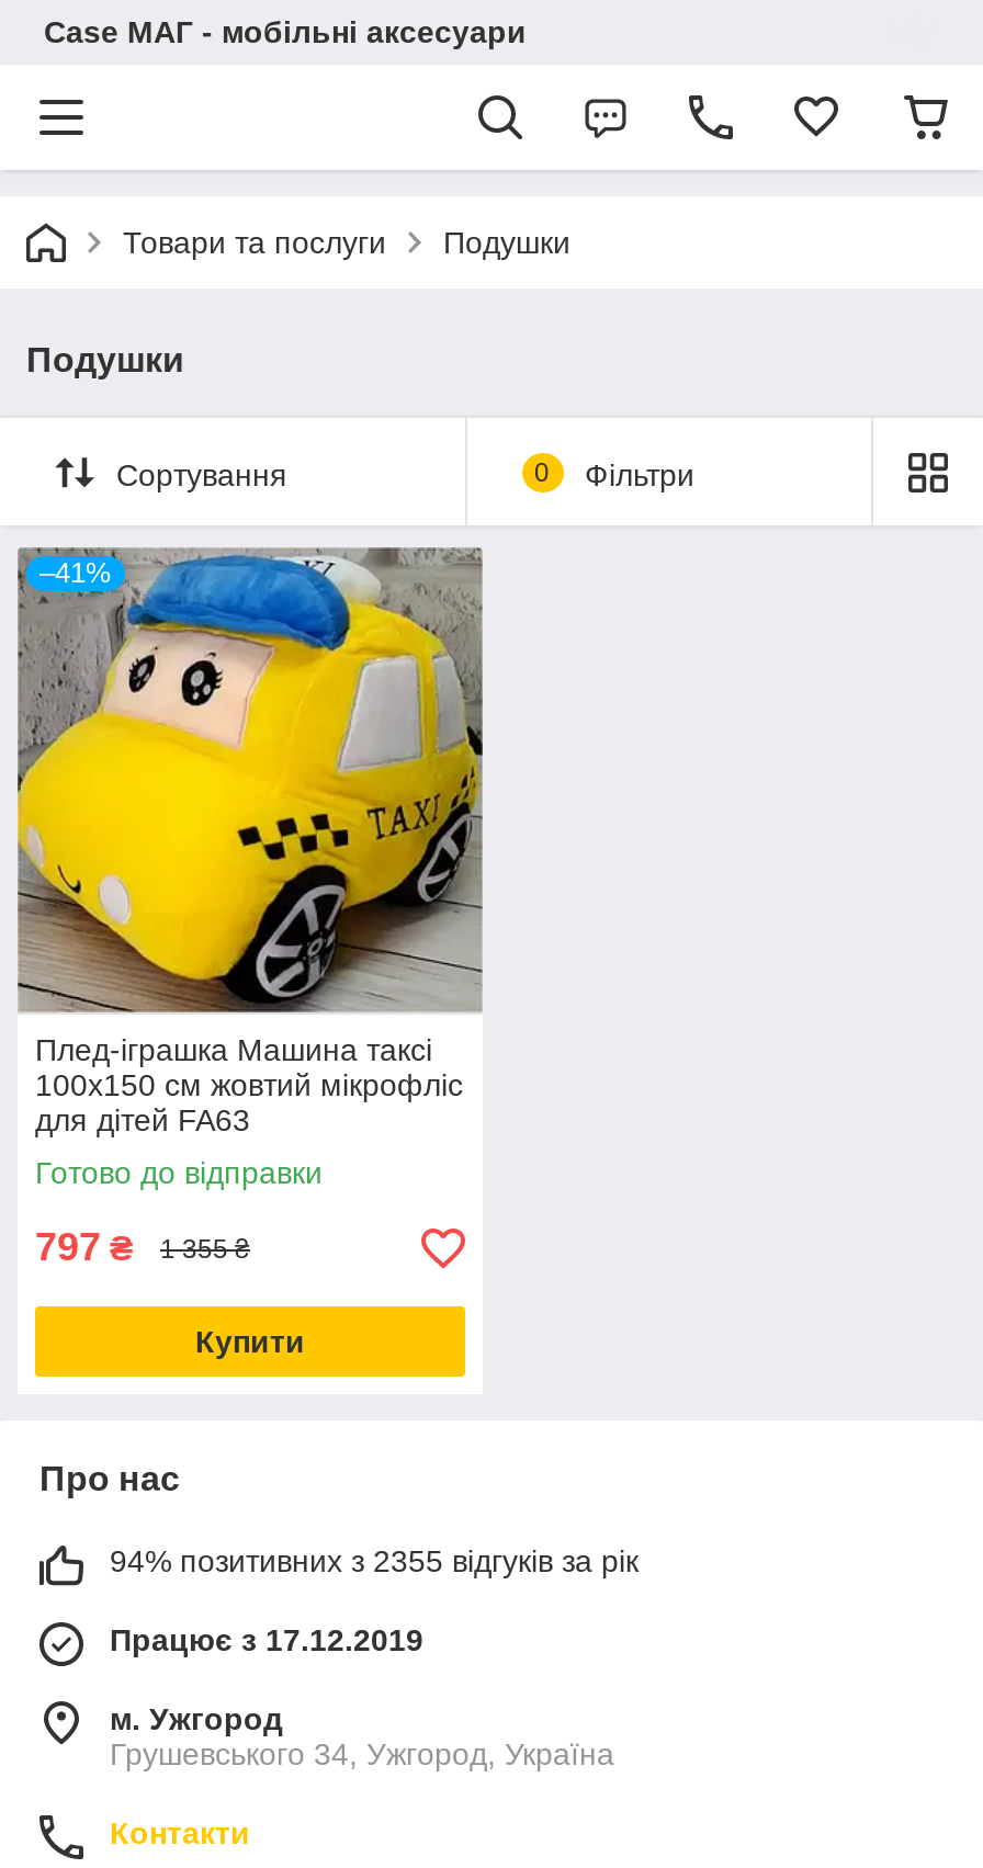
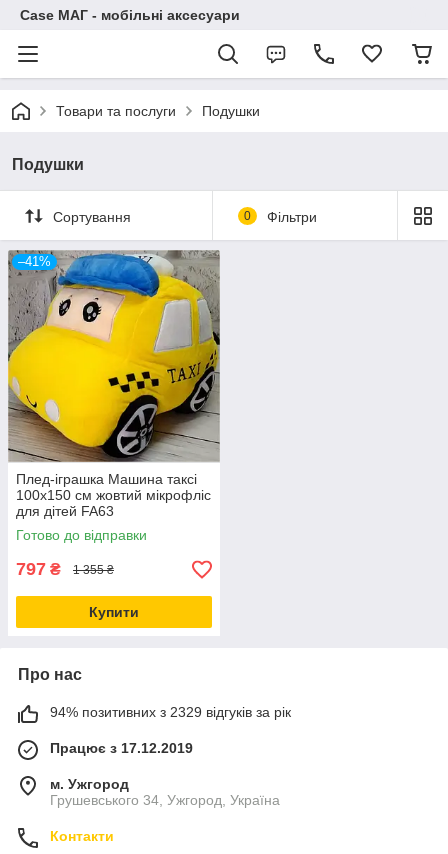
[110,1543,639,1578] 94% позитивних з 2355 відгуків за рік -> [50,704,291,720] 94% позитивних з 2329 відгуків за рік

